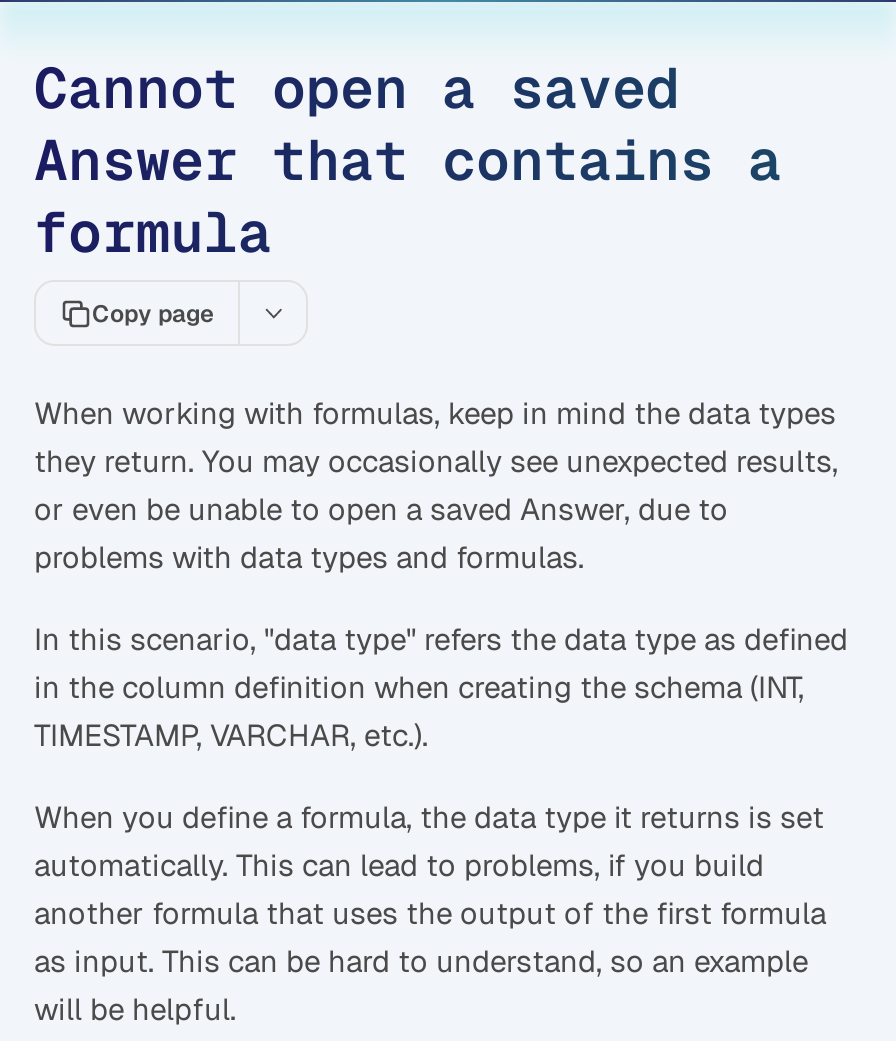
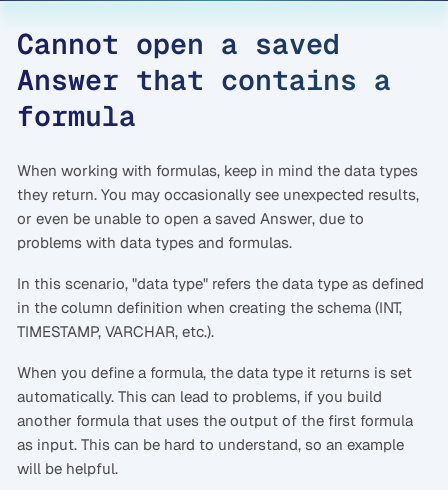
[92,297,214,327] Copy page -> none

